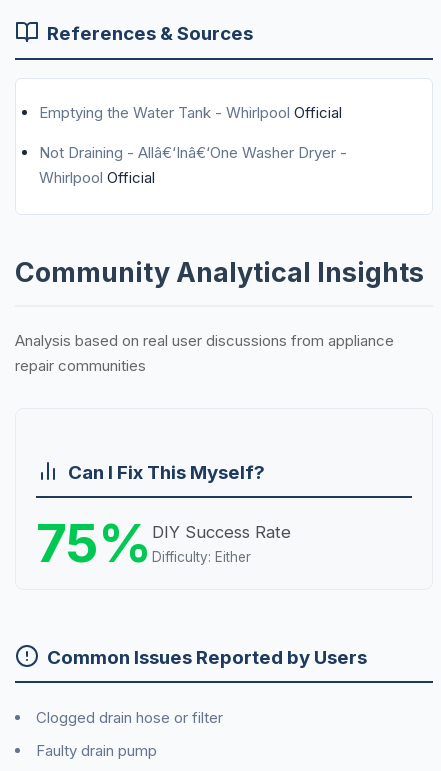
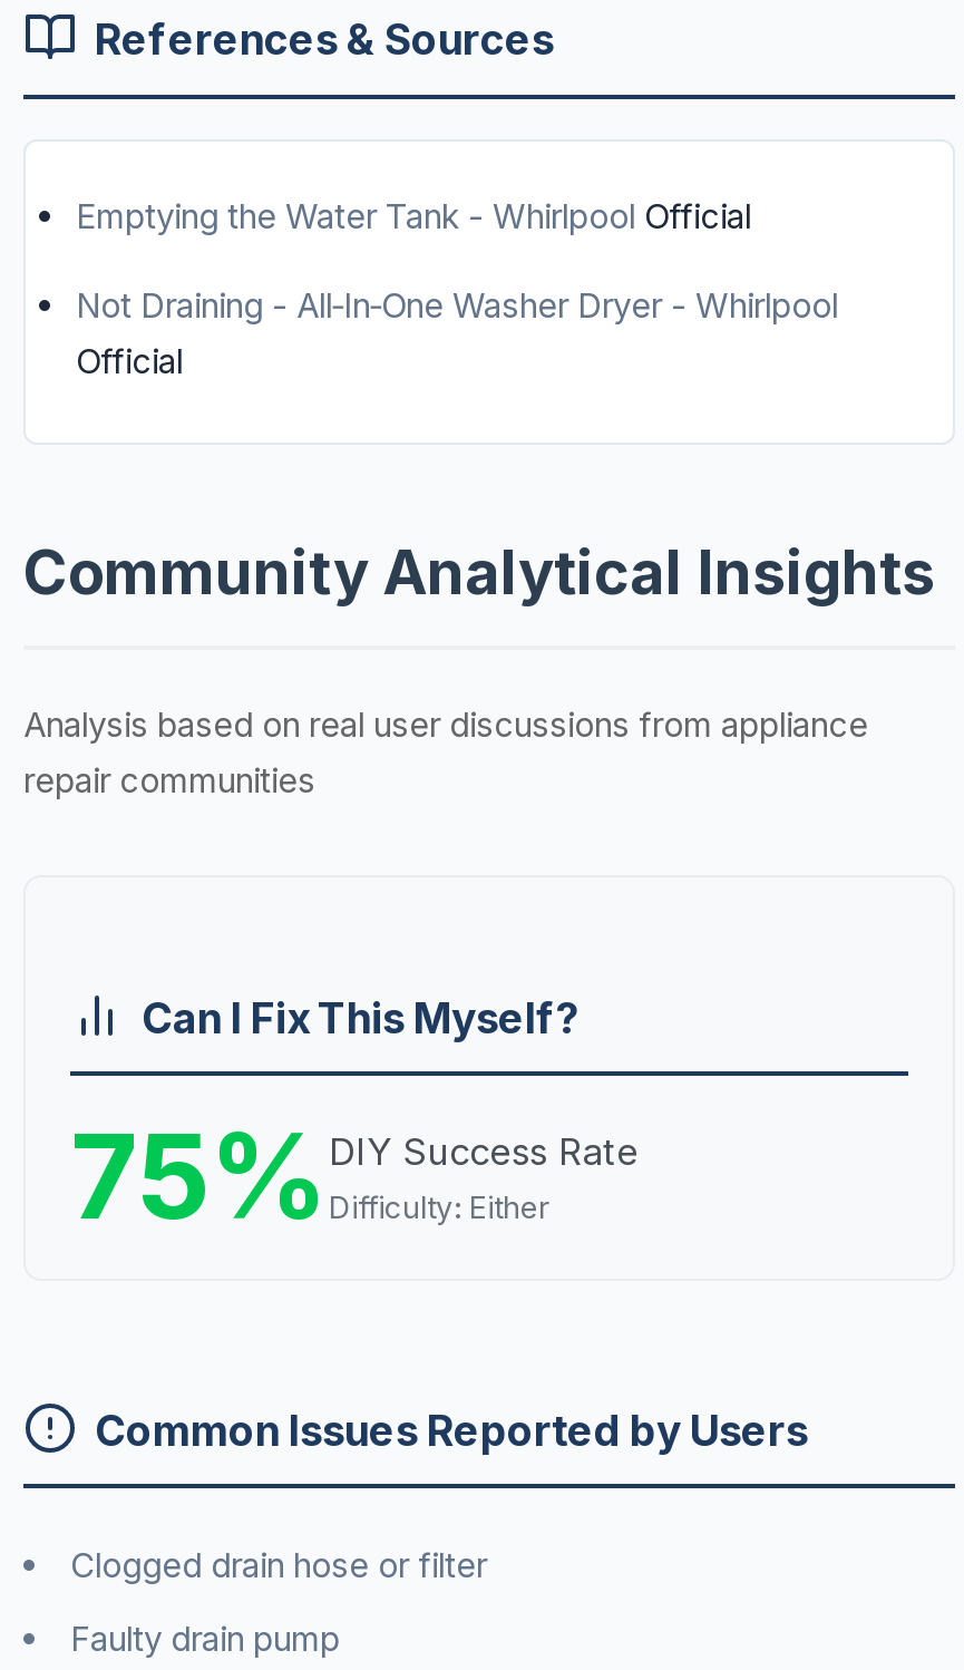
[38,143,346,187] Not Draining - Allâ€‘Inâ€‘One Washer Dryer - | Whirlpool Official -> [76,285,838,383] Not Draining - All‑In‑One Washer Dryer - Whirlpool | Official

